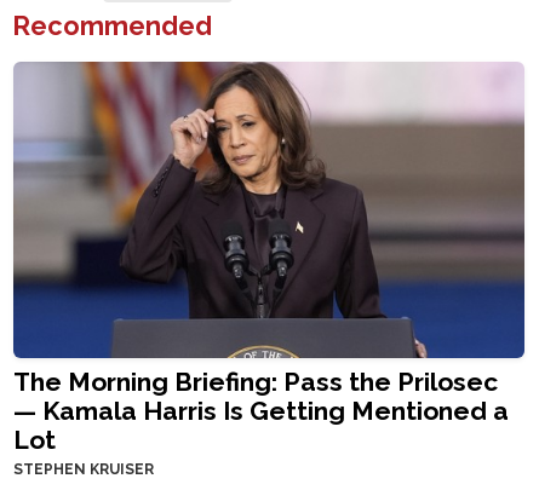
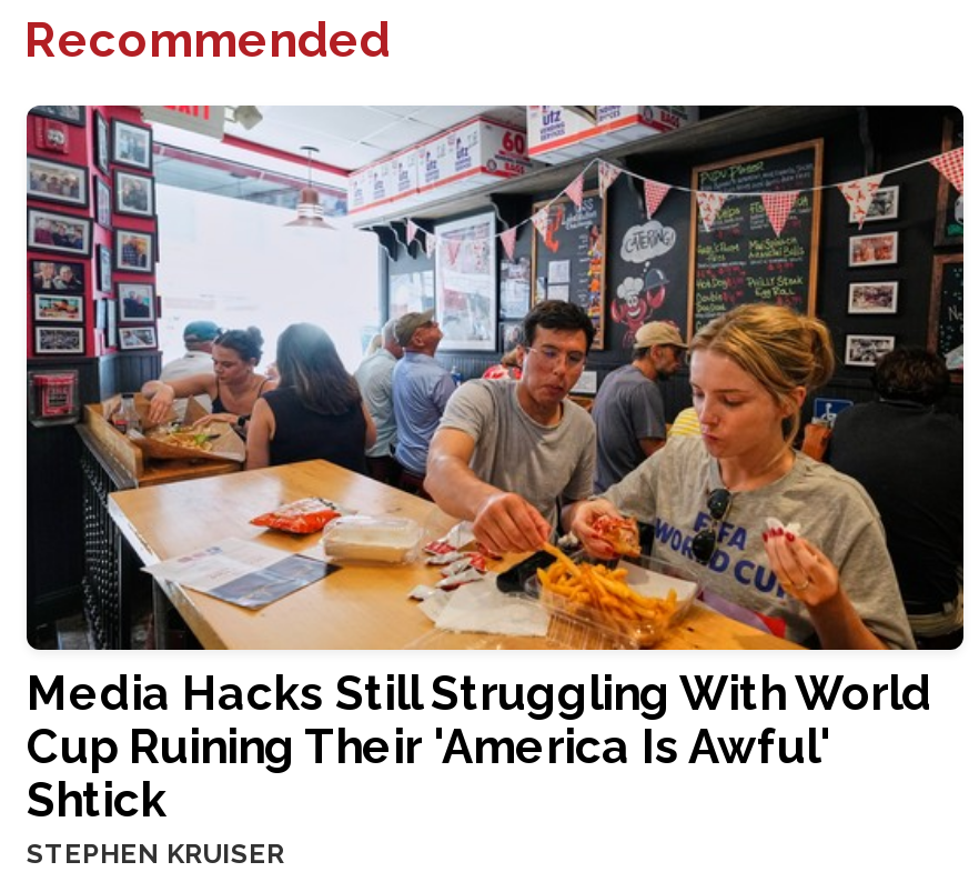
[12,60,526,455] [image] | The Morning Briefing: Pass the Prilosec | — Kamala Harris Is Getting Mentioned a | Lot -> [24,103,966,827] [image] | Media Hacks Still Struggling With World | Cup Ruining Their 'America Is Awful' | Shtick

